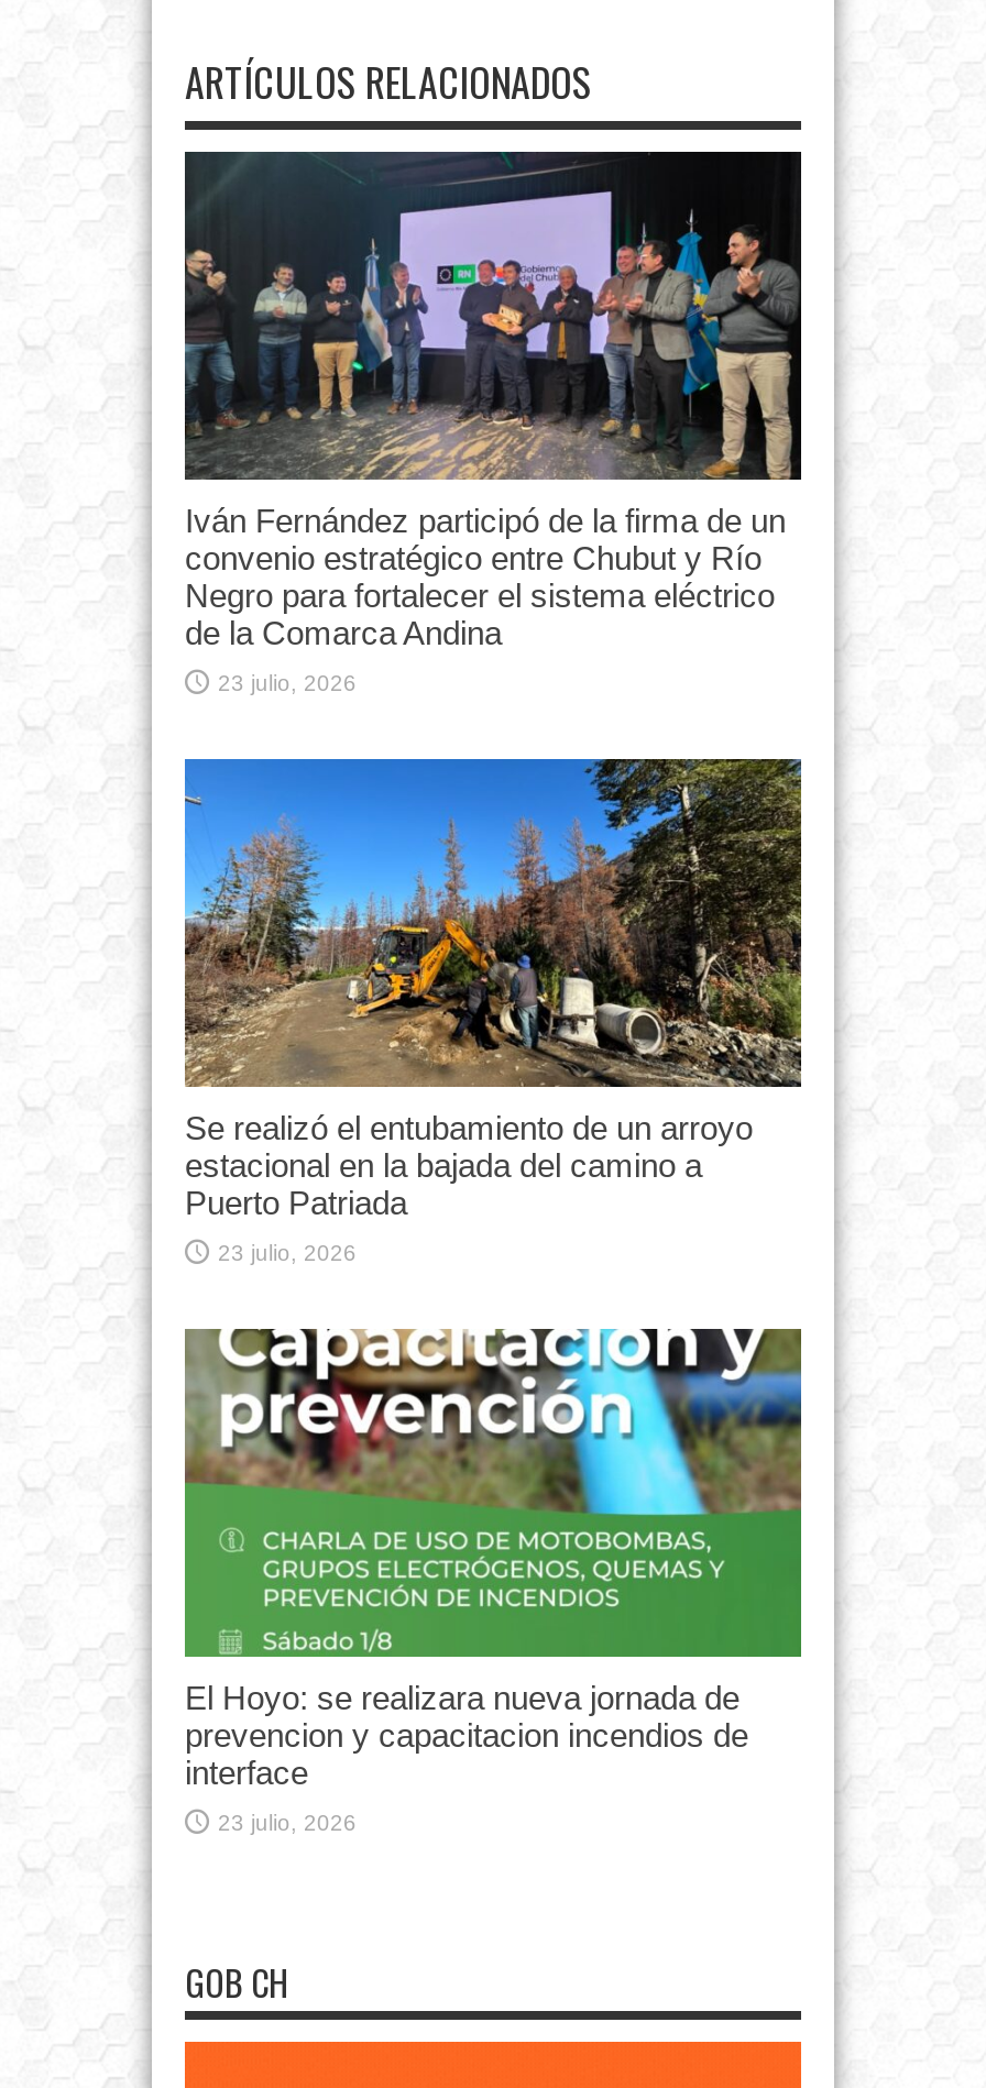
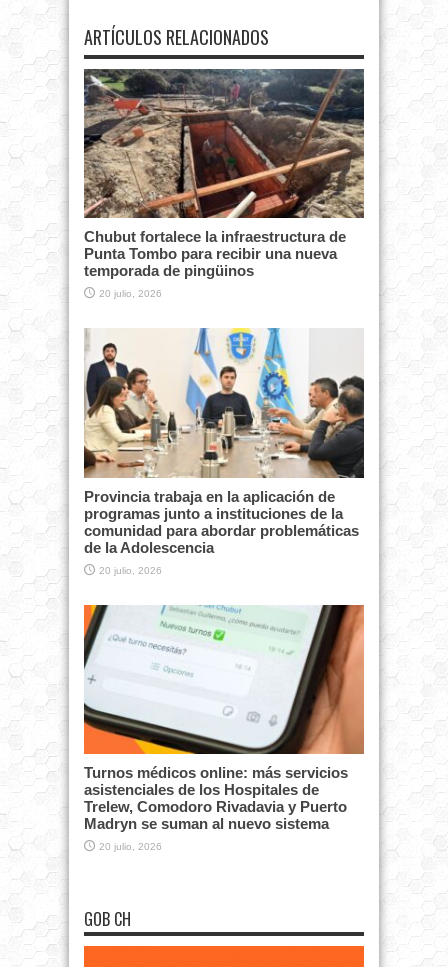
[185,150,803,651] [image] | Iván Fernández participó de la firma de un | convenio estratégico entre Chubut y Río | Negro para fortalecer el sistema eléctrico | de la Comarca Andina -> [83,68,365,279] [image] | Chubut fortalece la infraestructura de | Punta Tombo para recibir una nueva | temporada de pingüinos
[218,671,357,695] 23 julio, 2026 -> [99,288,162,299] 20 julio, 2026
[183,722,803,1221] [image] | Se realizó el entubamiento de un arroyo | estacional en la bajada del camino a | Puerto Patriada -> [83,327,364,556] [image] | Provincia trabaja en la aplicación de | programas junto a instituciones de la | comunidad para abordar problemáticas | de la Adolescencia
[218,1241,357,1265] 23 julio, 2026 -> [99,565,162,576] 20 julio, 2026
[183,1327,803,1791] [image] | El Hoyo: se realizara nueva jornada de | prevencion y capacitacion incendios de | interface -> [83,604,365,832] [image] | Turnos médicos online: más servicios | asistenciales de los Hospitales de | Trelew, Comodoro Rivadavia y Puerto | Madryn se suman al nuevo sistema
[218,1811,357,1835] 23 julio, 2026 -> [99,841,162,852] 20 julio, 2026

